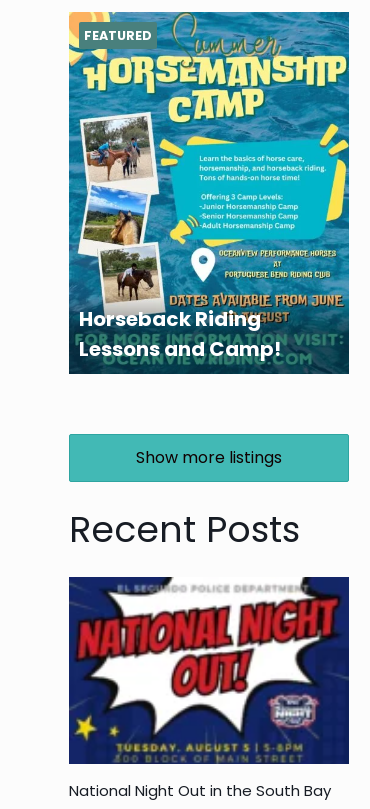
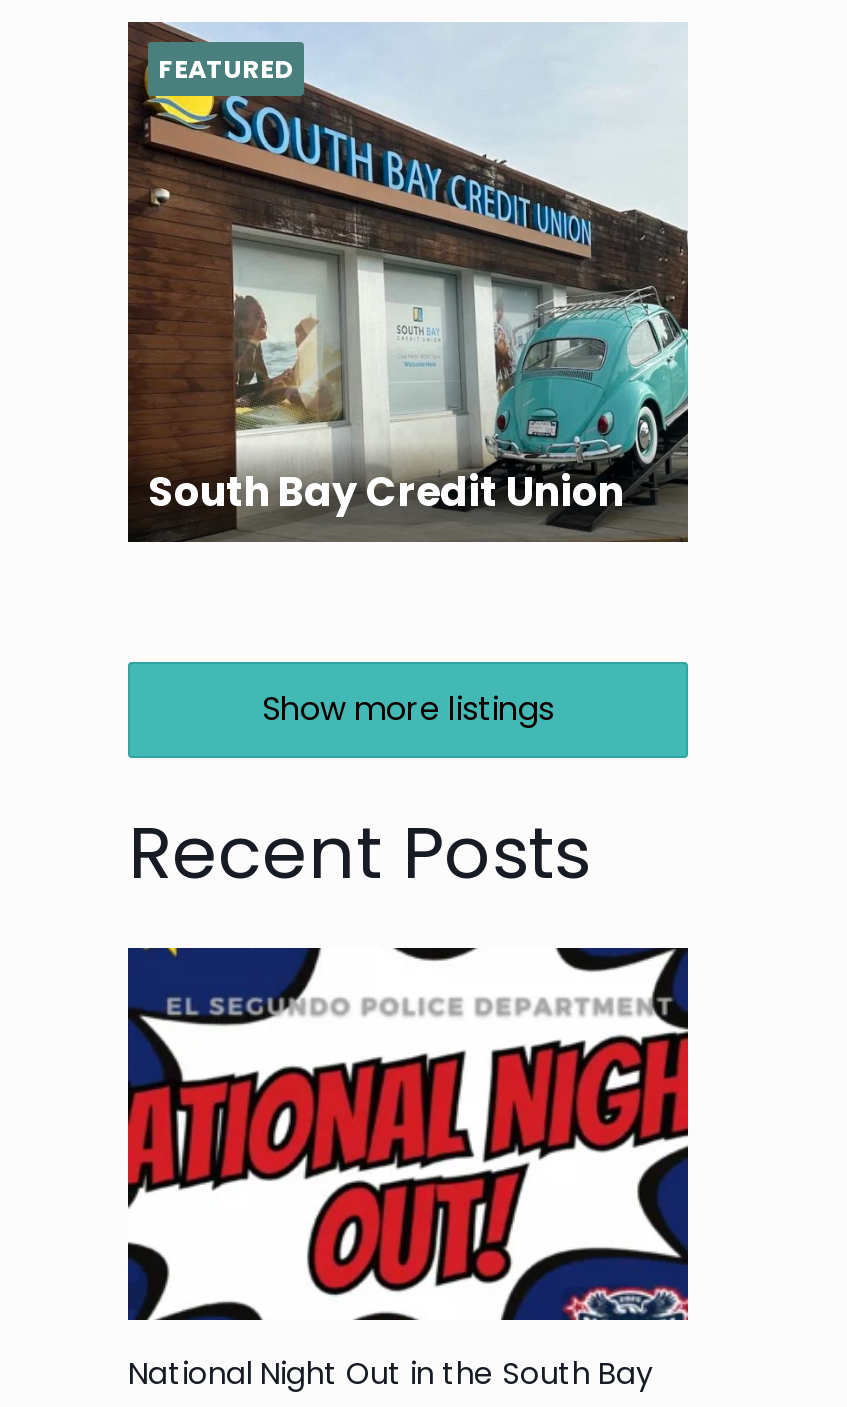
[68,11,350,375] [image] | Horseback Riding | Lessons and Camp! -> [126,20,690,544] [image] | South Bay Credit Union
[68,576,350,765] [image] -> [126,946,690,1322] [image]

